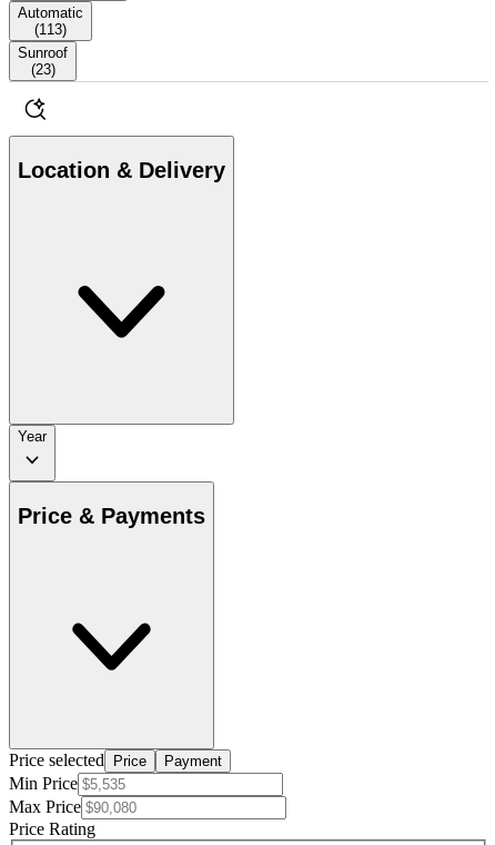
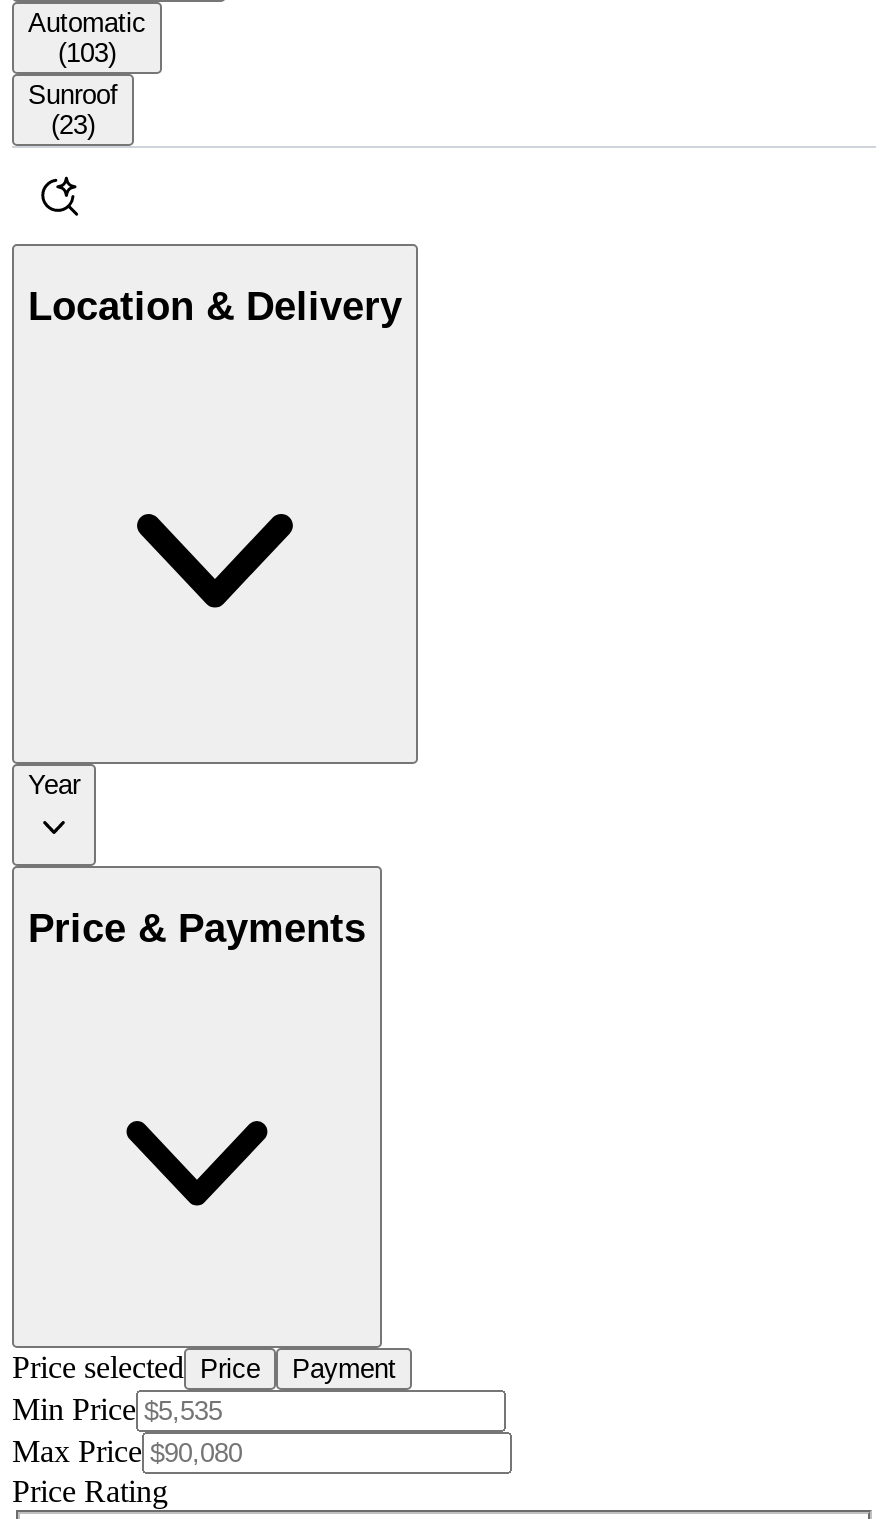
[34,21,67,38] (113) -> [58,38,116,68] (103)

